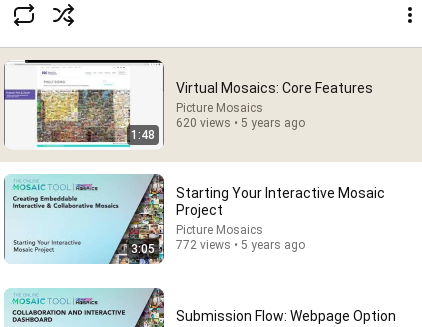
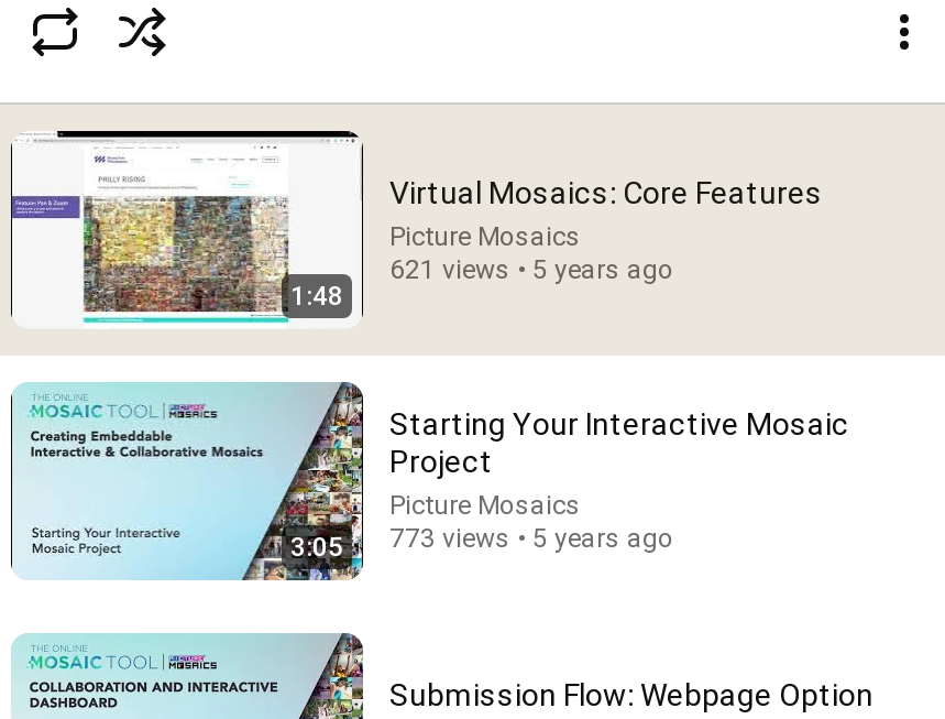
[176,115,305,129] 620 views • 5 years ago -> [389,253,673,284] 621 views • 5 years ago
[176,238,305,252] 772 views • 5 years ago -> [389,523,673,554] 773 views • 5 years ago

